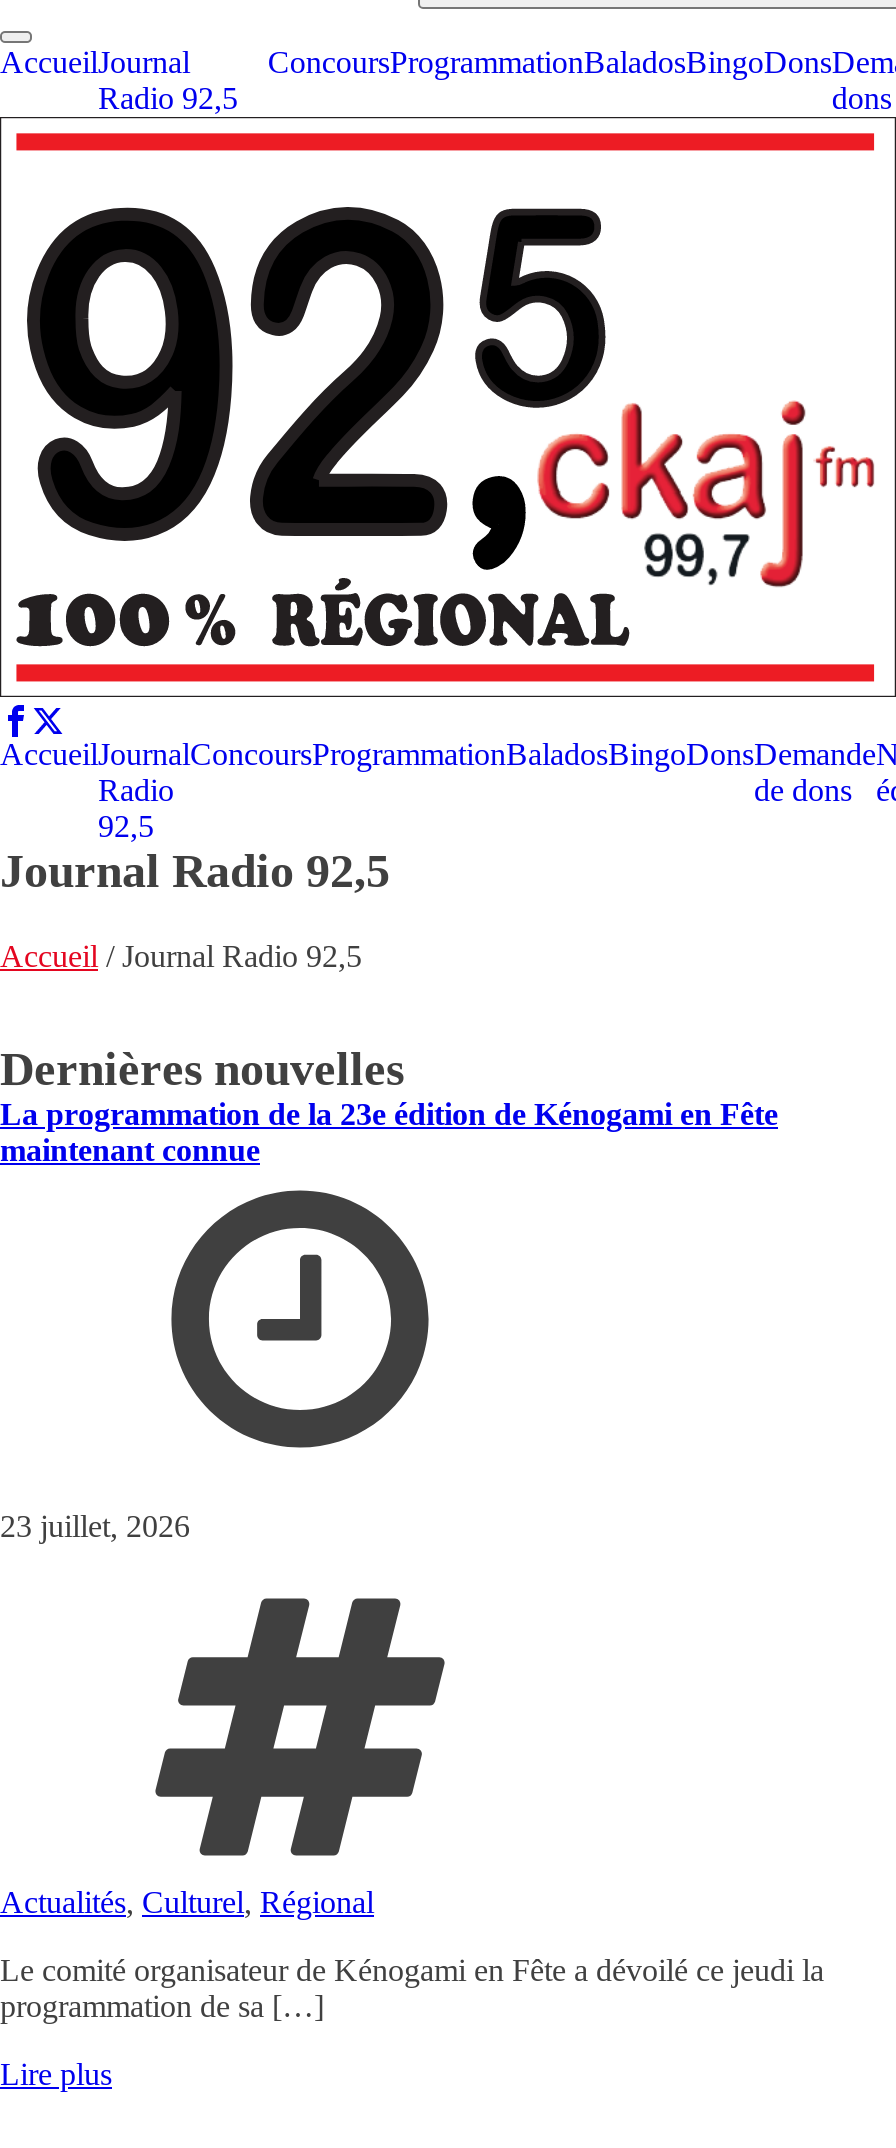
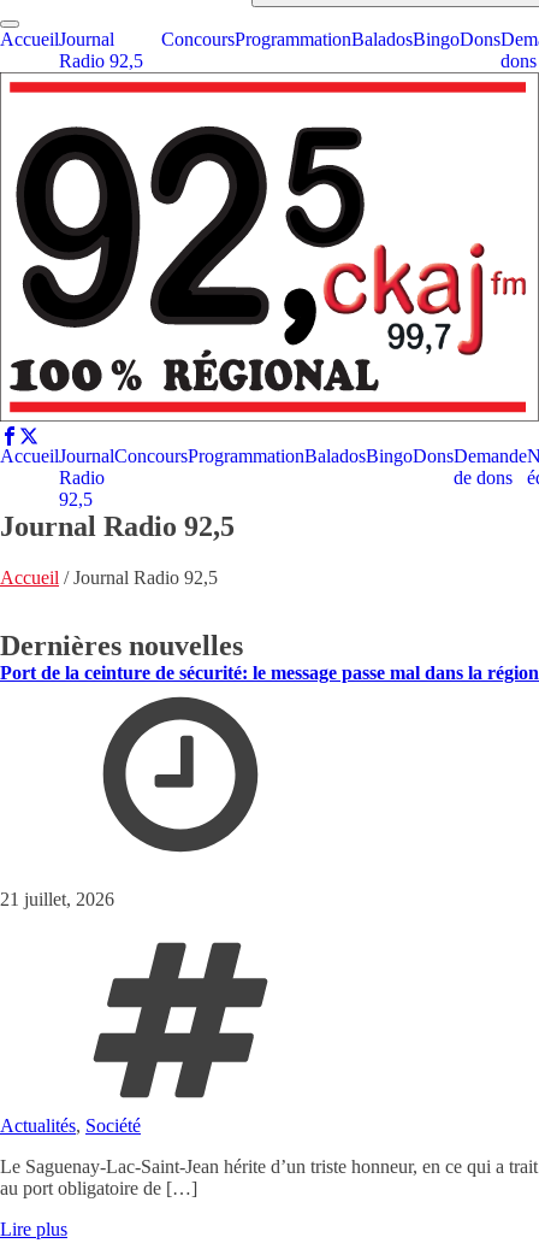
[0,1096,778,1166] La programmation de la 23e édition de Kénogami en Fête | maintenant connue -> [0,662,539,683] Port de la ceinture de sécurité: le message passe mal dans la région
[0,1508,190,1542] 23 juillet, 2026 -> [0,888,114,909] 21 juillet, 2026
[0,1884,374,1918] Actualités, Culturel, Régional -> [0,1115,141,1135] Actualités, Société
[0,1952,824,2022] Le comité organisateur de Kénogami en Fête a dévoilé ce jeudi la | programmation de sa […] -> [0,1156,538,1198] Le Saguenay-Lac-Saint-Jean hérite d’un triste honneur, en ce qui a trait | au port obligatoire de […]

